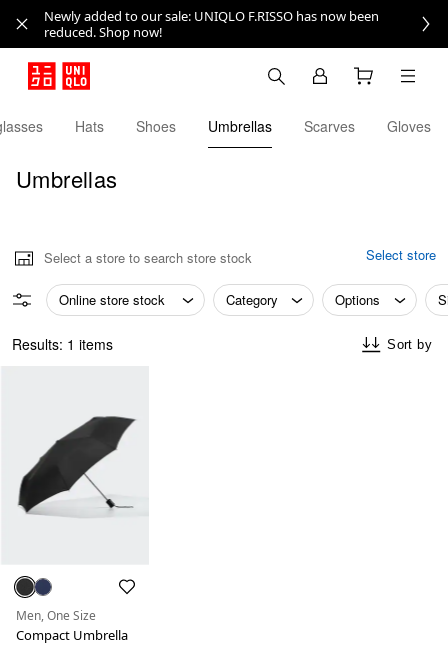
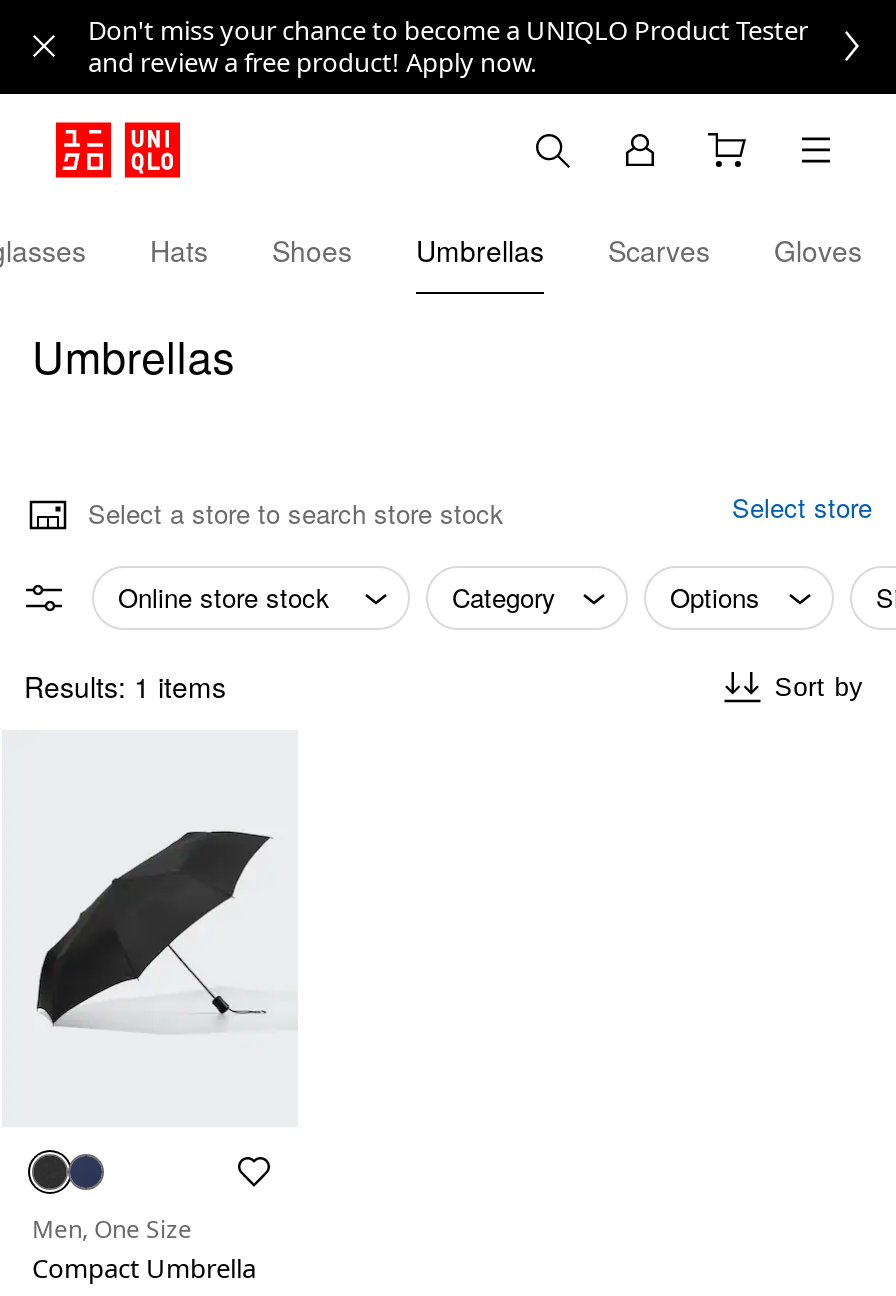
[44,7,379,41] Newly added to our sale: UNIQLO F.RISSO has now been | reduced. Shop now! -> [88,12,808,80] Don't miss your chance to become a UNIQLO Product Tester | and review a free product! Apply now.

